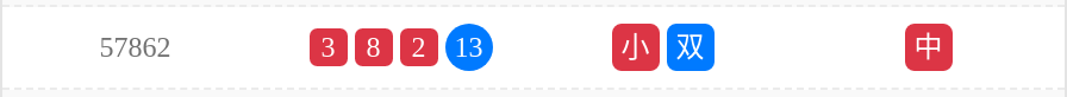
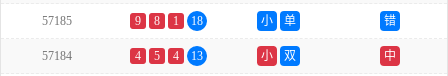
[100,31,171,64] 57862 -> [42,14,72,28] 57185
[321,31,335,64] 3 -> [135,14,141,28] 9
[412,31,426,64] 2 -> [42,14,396,63] 1 | 18 | 小 | 单 | 错 | 57184 | 4 | 5 | 4

